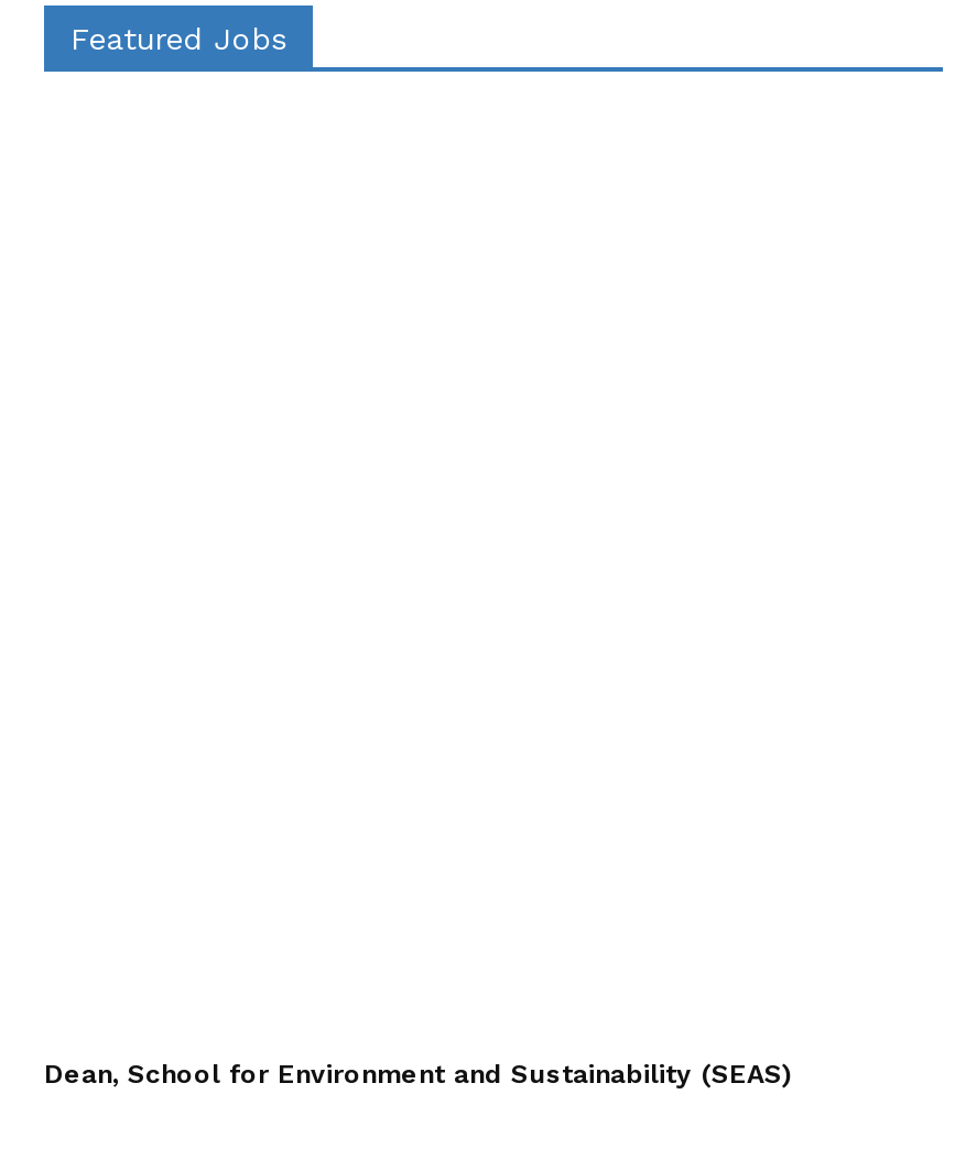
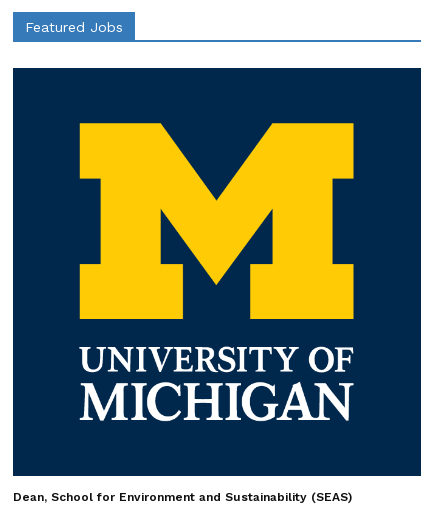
none -> [12,67,422,477] [image]

